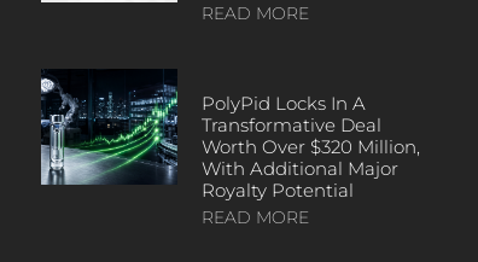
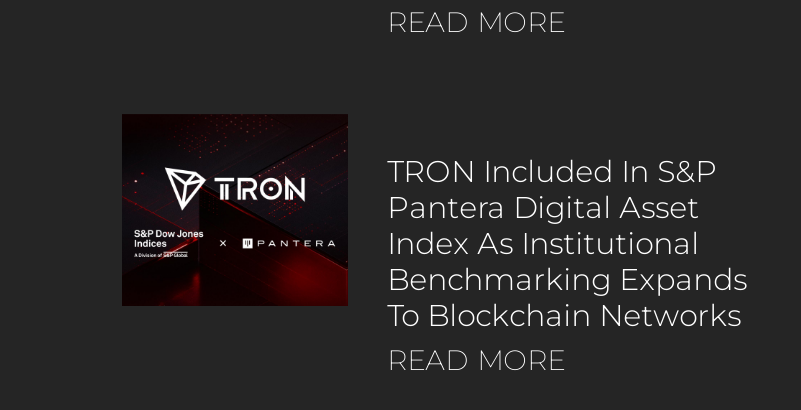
[40,70,420,202] [image] | PolyPid Locks In A | Transformative Deal | Worth Over $320 Million, | With Additional Major | Royalty Potential -> [120,114,747,335] [image] | TRON Included In S&P | Pantera Digital Asset | Index As Institutional | Benchmarking Expands | To Blockchain Networks

